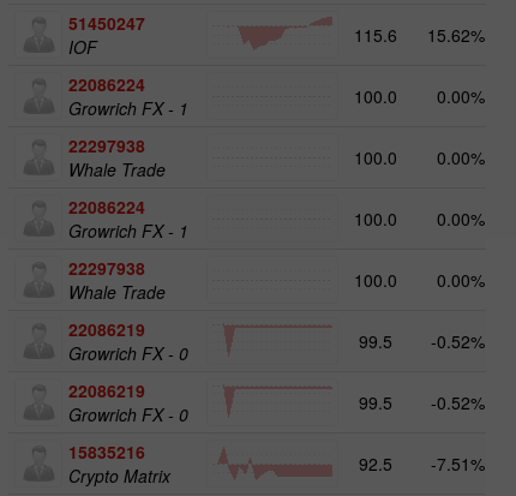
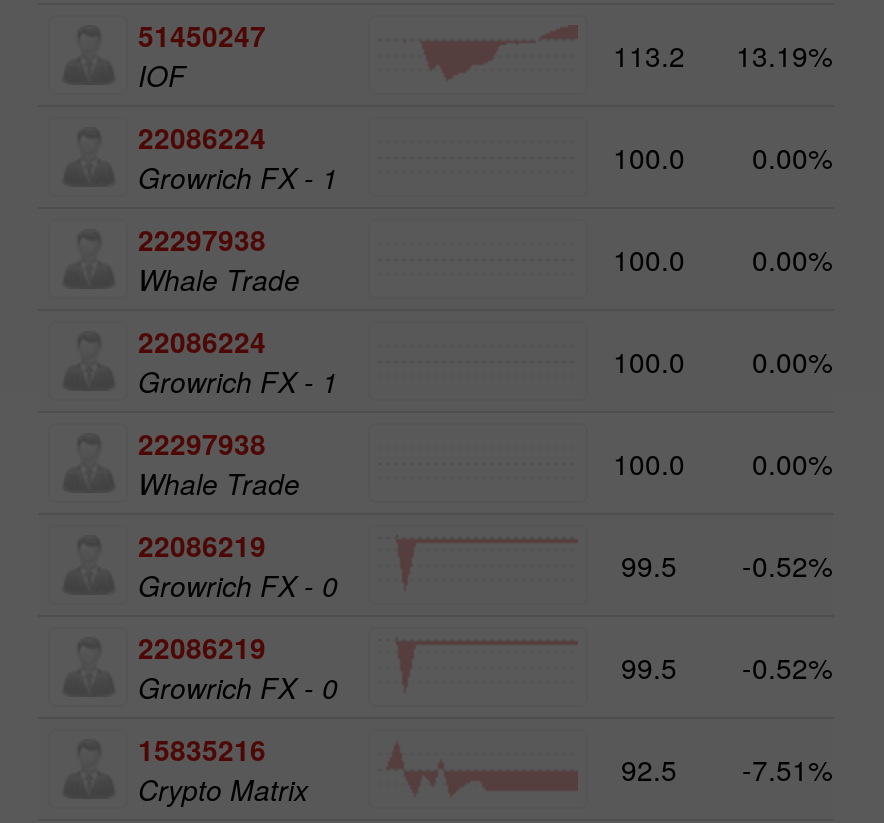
[353,22,397,46] 115.6 -> [613,34,685,74] 113.2
[427,22,485,46] 15.62% -> [736,34,832,74] 13.19%

